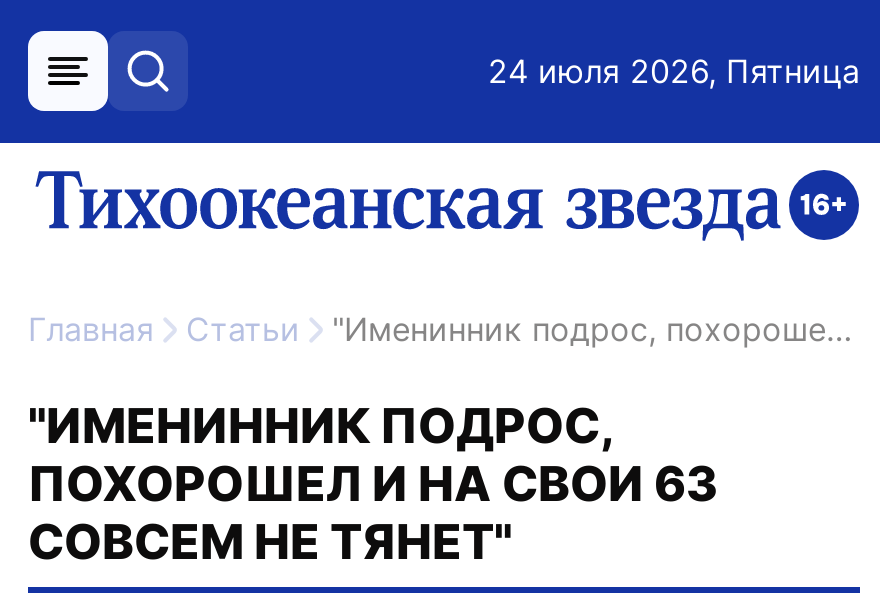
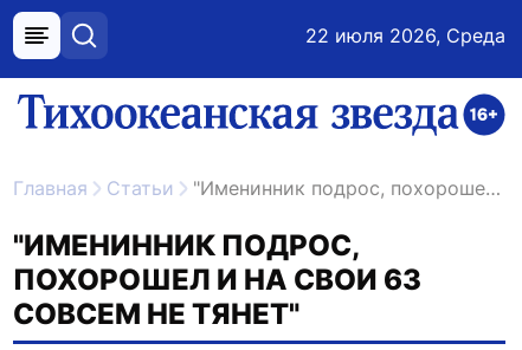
[488,51,860,91] 24 июля 2026, Пятница -> [305,24,505,47] 22 июля 2026, Среда

